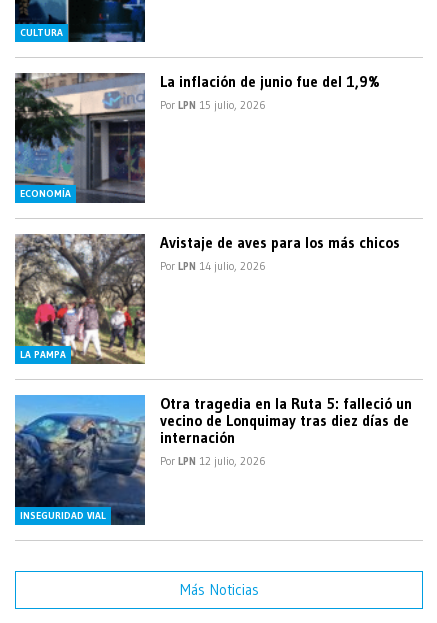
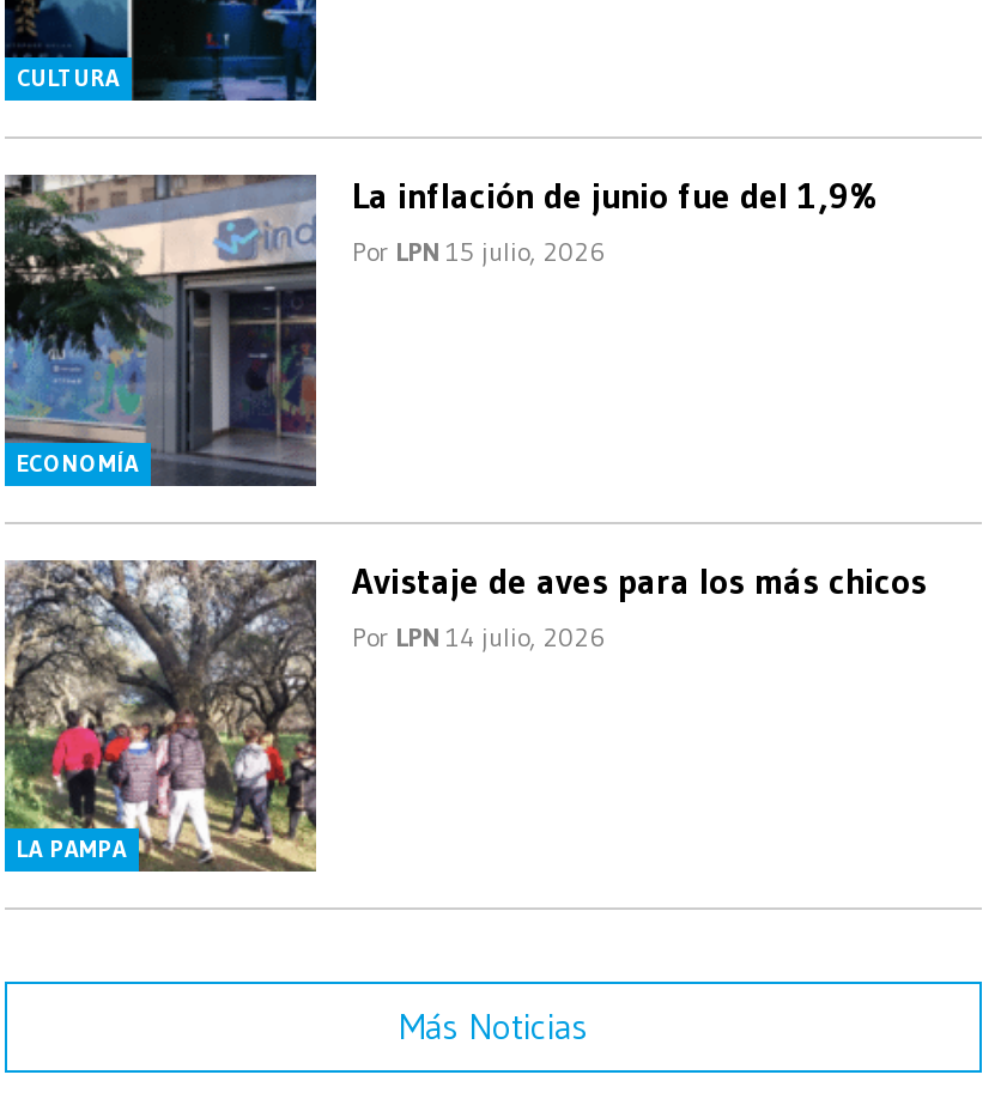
[14,394,146,526] [image] | INSEGURIDAD VIAL -> none
[160,394,412,468] Otra tragedia en la Ruta 5: falleció un | vecino de Lonquimay tras diez días de | internación | Por LPN 12 julio, 2026 -> none

